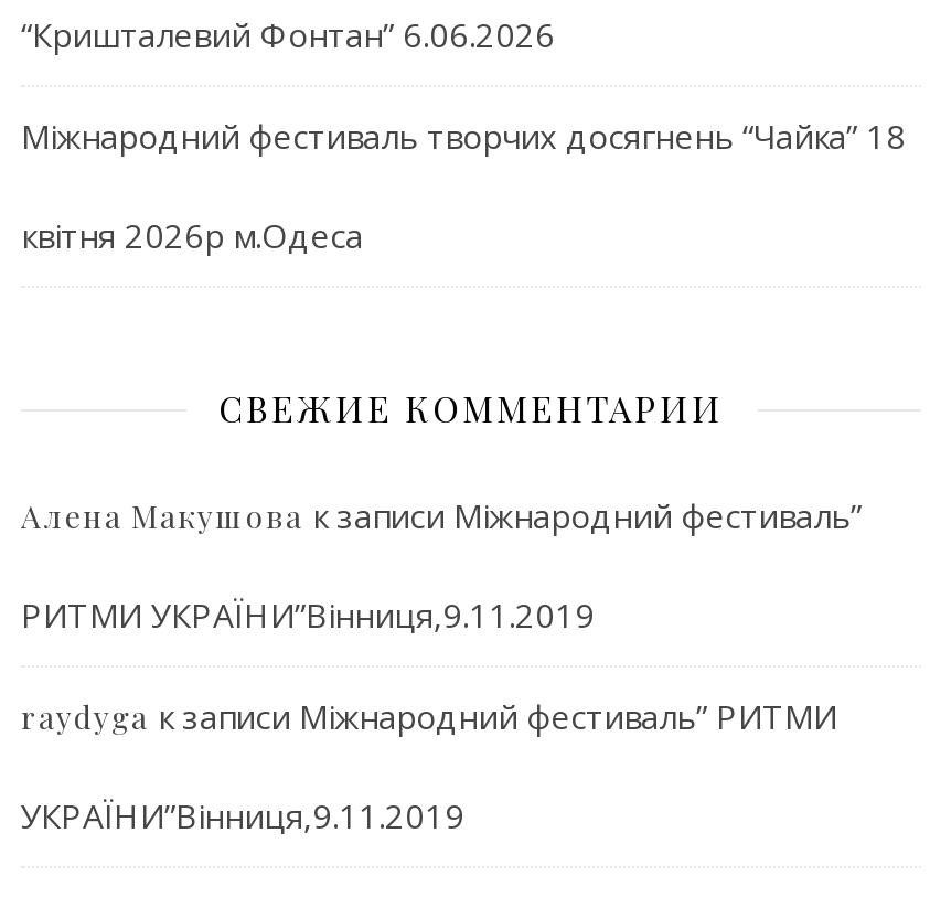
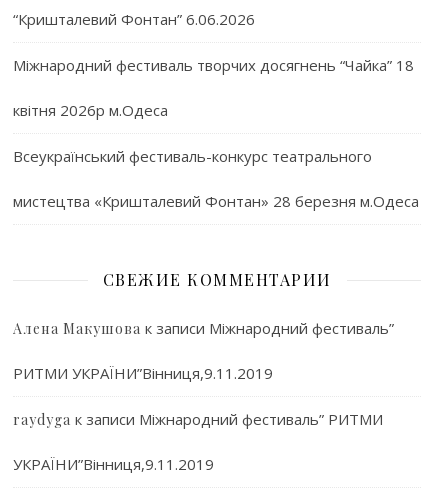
none -> [13,146,419,211] Всеукраїнський фестиваль-конкурс театрального | мистецтва «Кришталевий Фонтан» 28 березня м.Одеса

